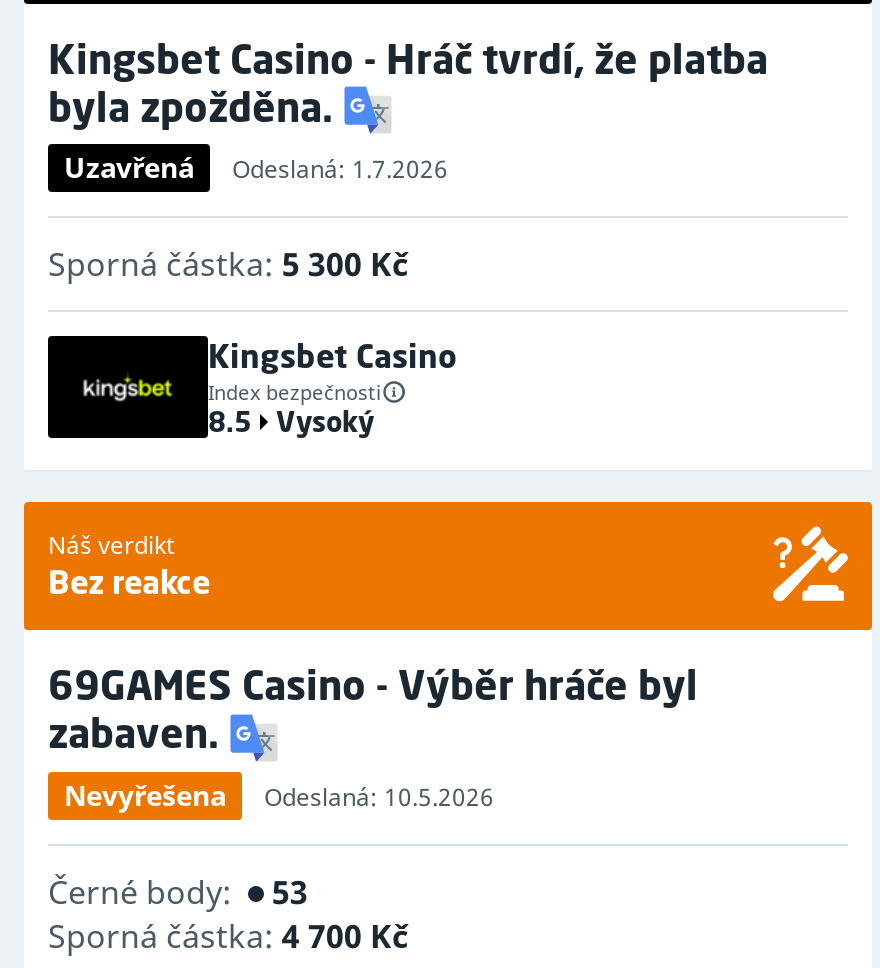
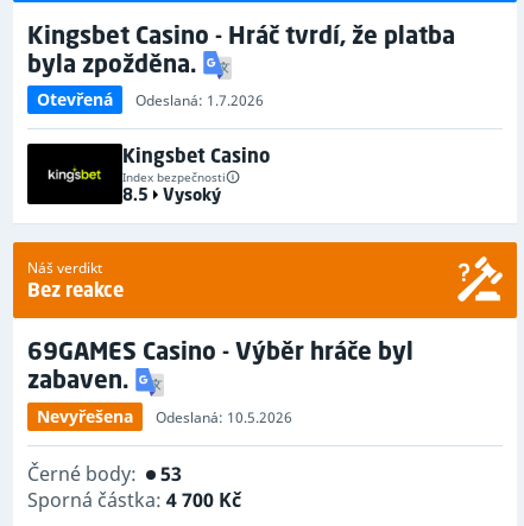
[64,149,194,187] Uzavřená -> [37,88,113,111] Otevřená
[48,243,408,287] Sporná částka: 5 300 Kč -> none

